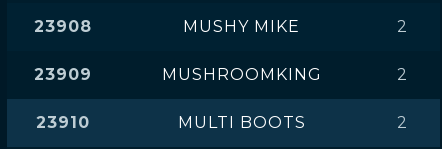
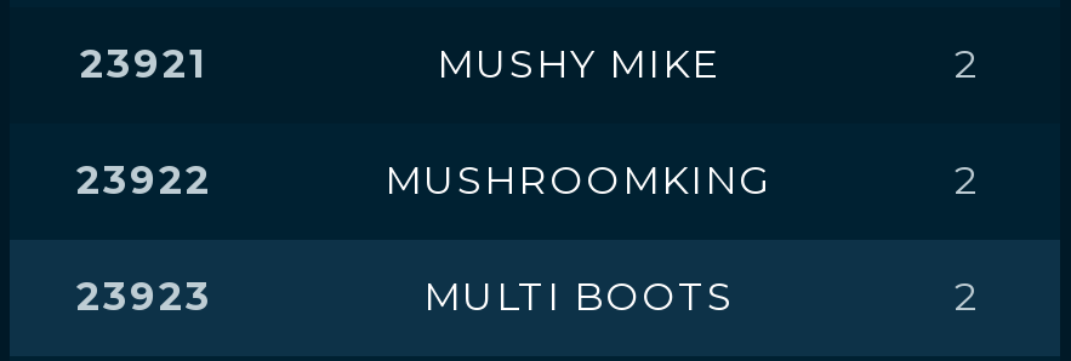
[33,17,91,36] 23908 -> [80,41,209,87] 23921
[33,65,91,84] 23909 -> [76,157,212,204] 23922
[35,113,89,132] 23910 -> [76,274,212,320] 23923

